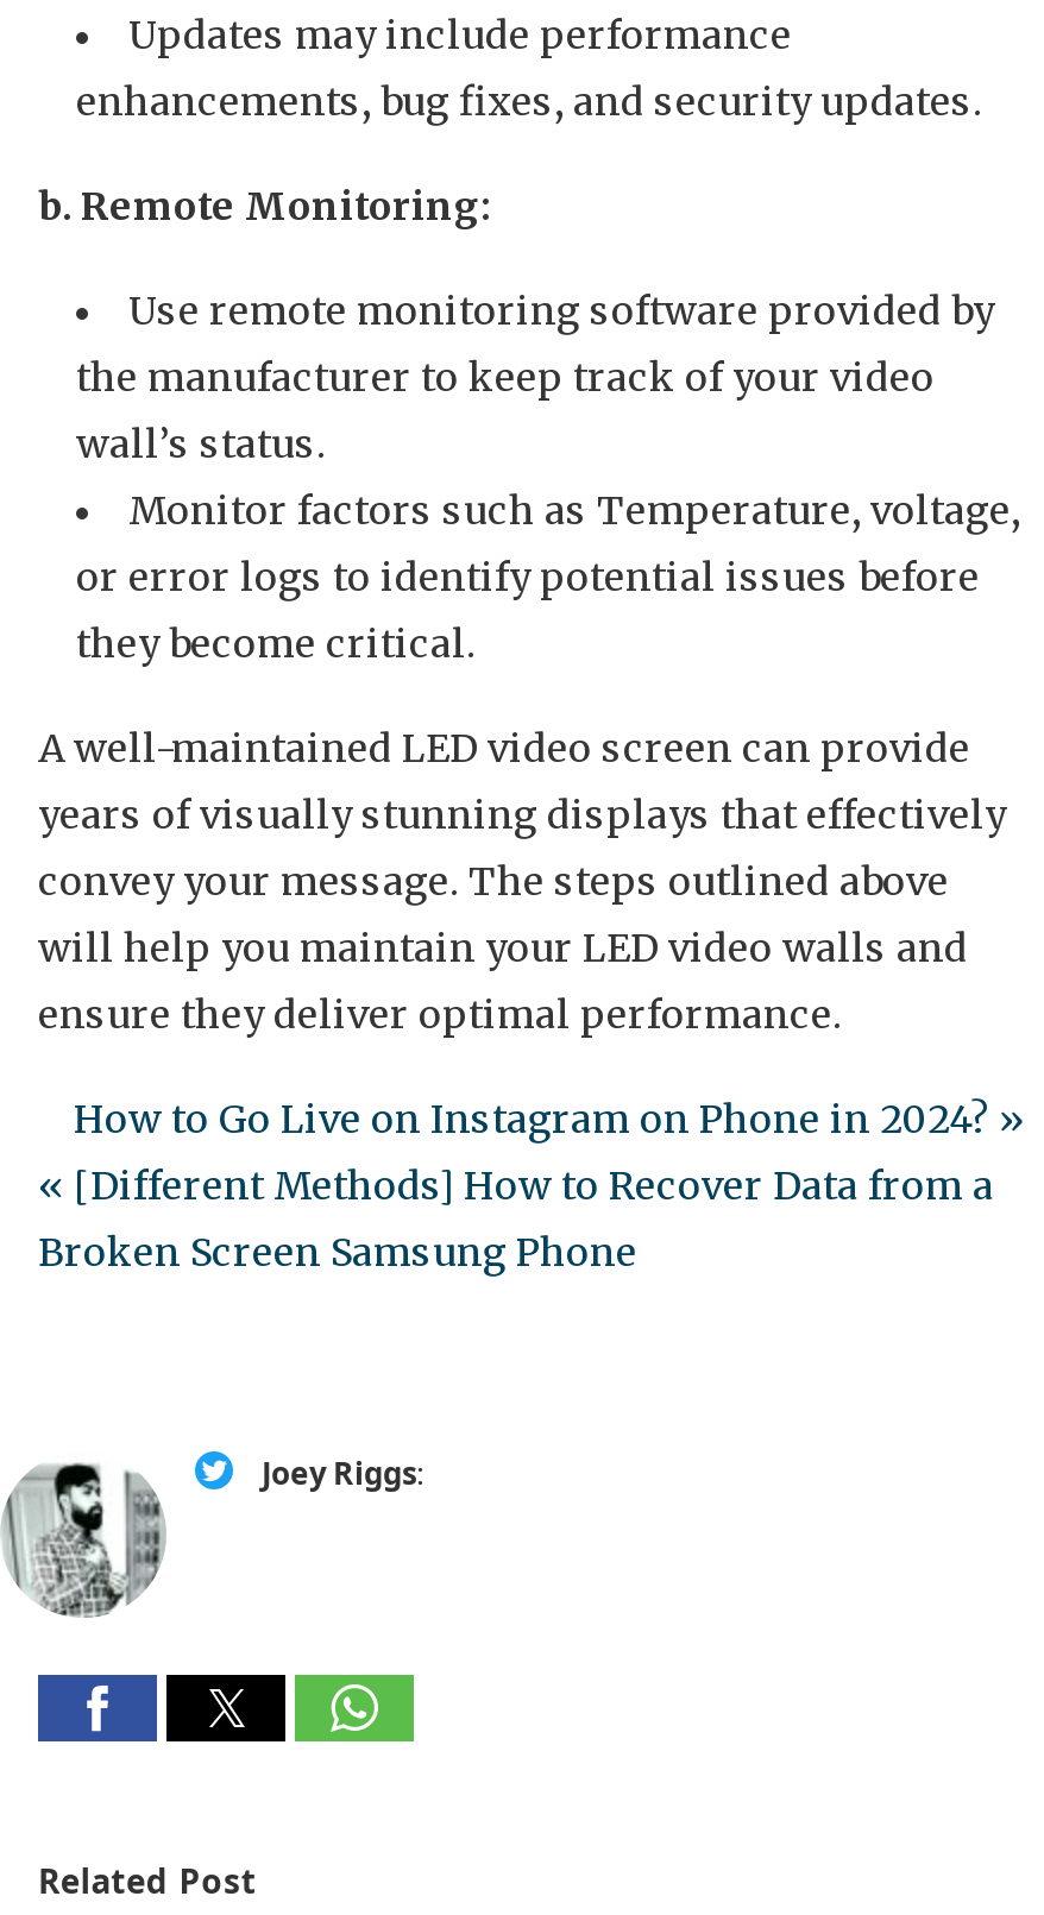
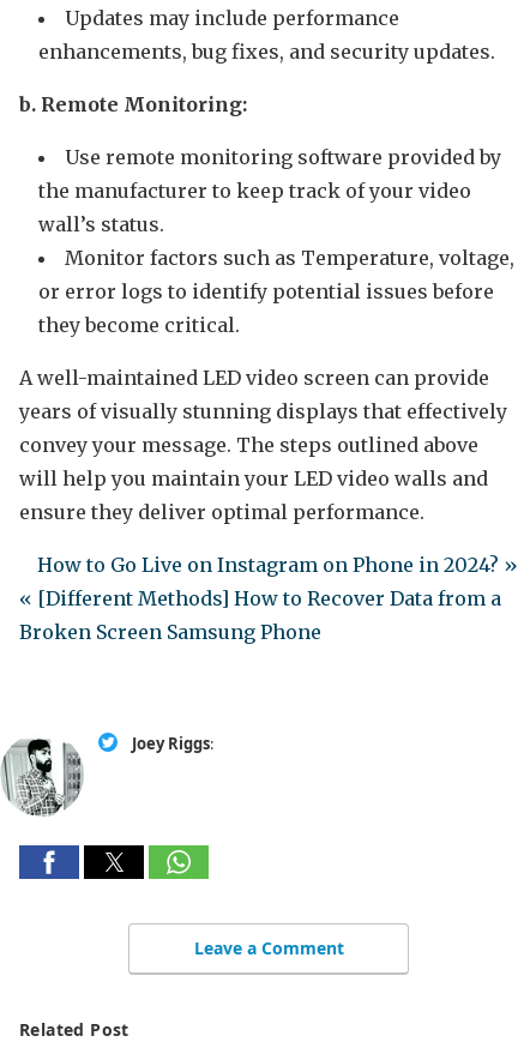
none -> [194,937,344,960] Leave a Comment

